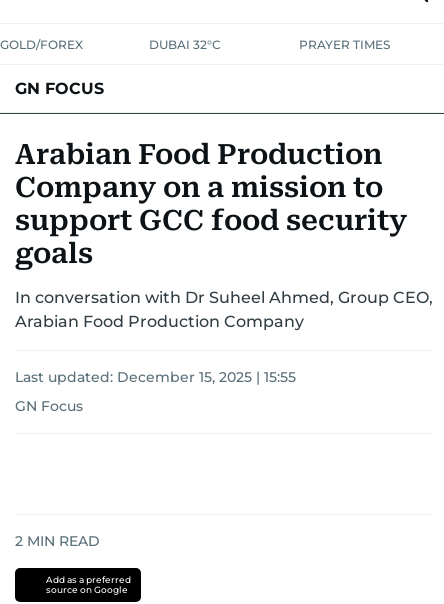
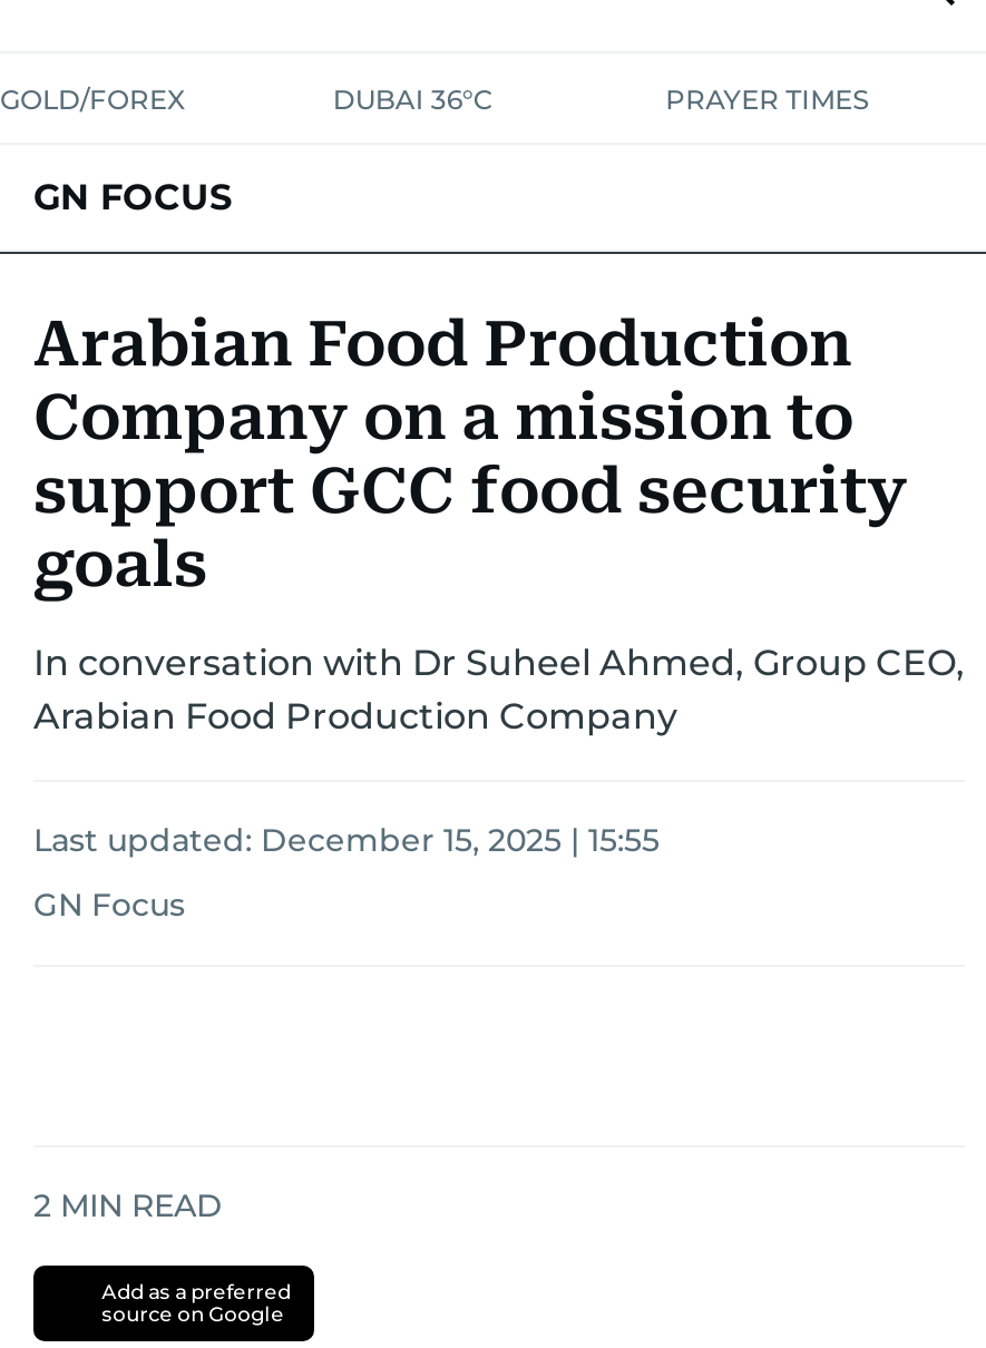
[149,37,221,52] DUBAI 32°C -> [333,82,493,116] DUBAI 36°C

